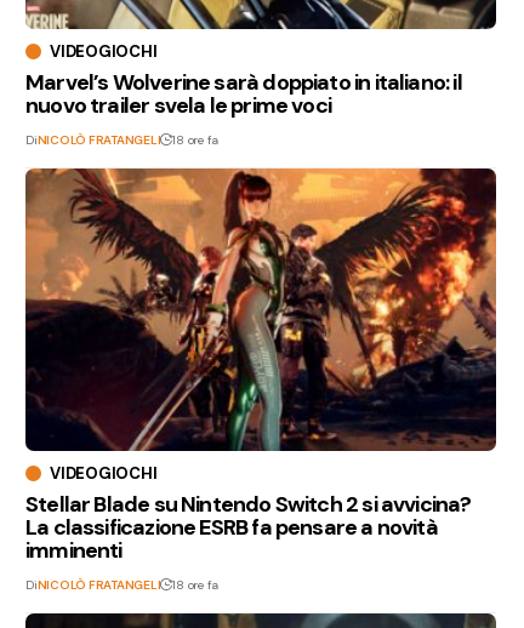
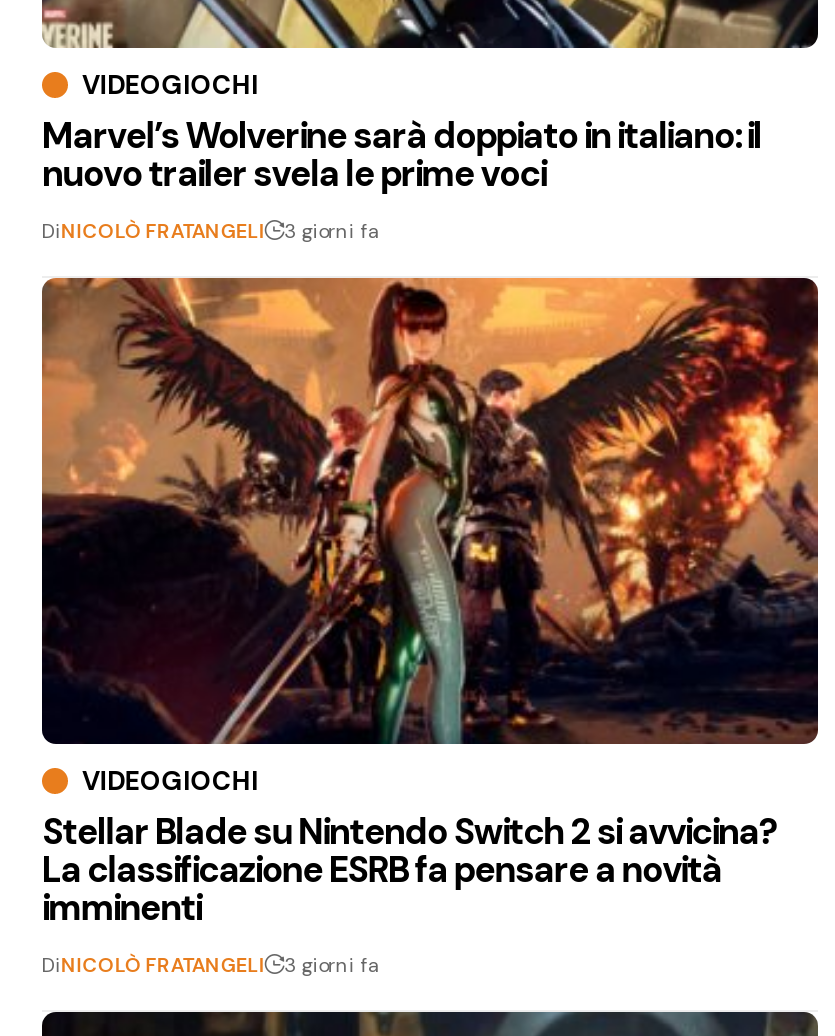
[25,132,219,148] DiNICOLÒ FRATANGELI 18 ore fa -> [42,217,380,243] DiNICOLÒ FRATANGELI 3 giorni fa
[25,576,219,592] DiNICOLÒ FRATANGELI 18 ore fa -> [42,951,380,977] DiNICOLÒ FRATANGELI 3 giorni fa

